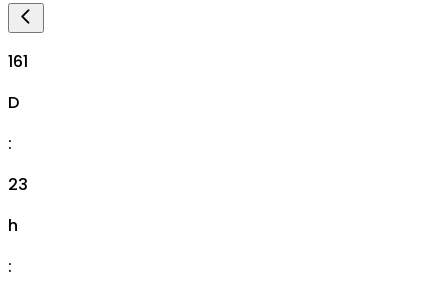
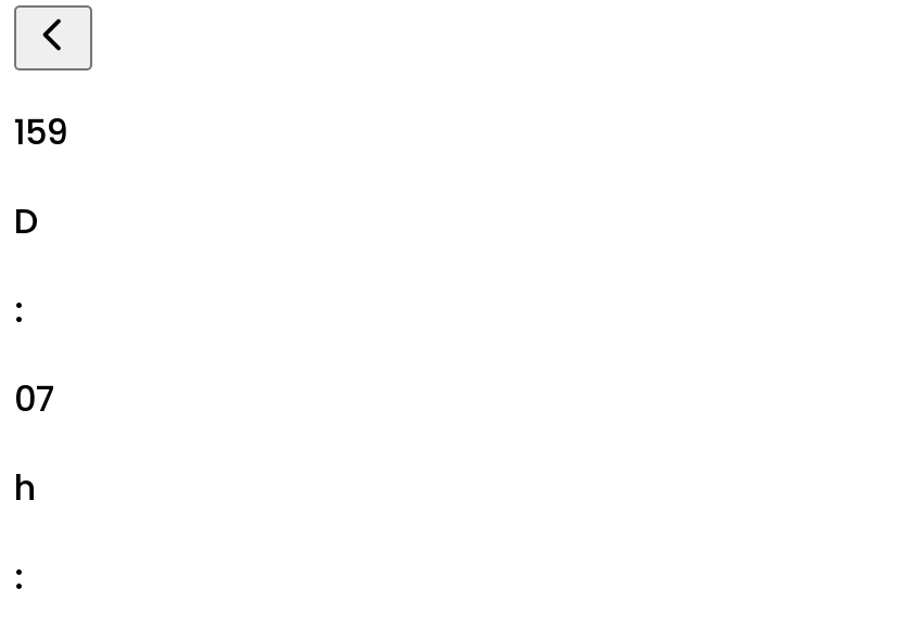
[8,50,28,73] 161 -> [14,107,68,157] 159
[8,173,28,196] 23 -> [14,374,58,424] 07

